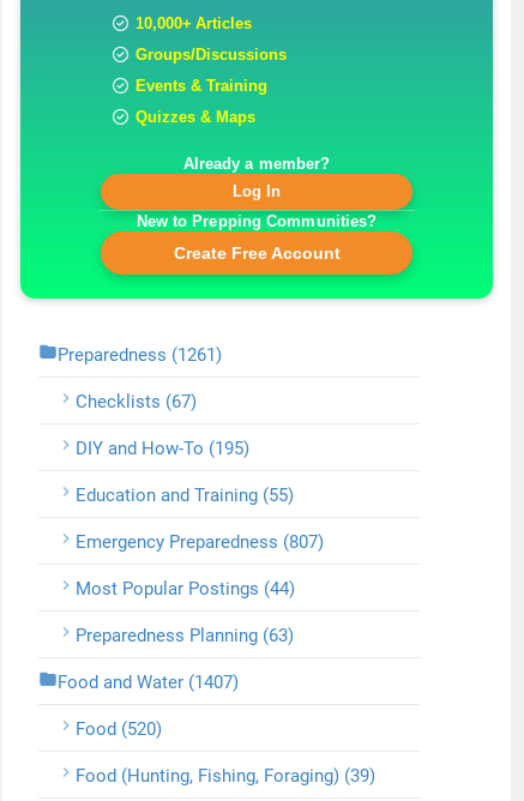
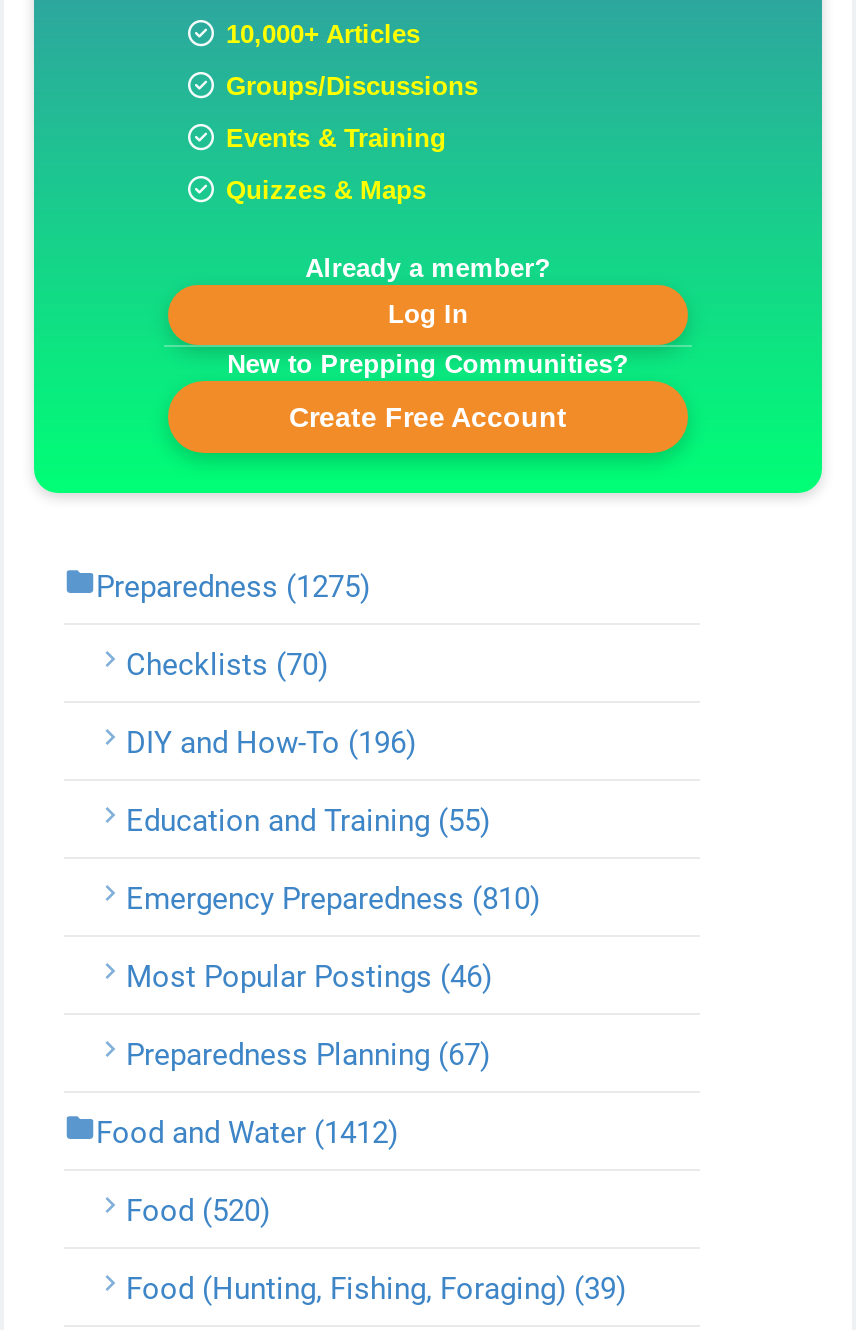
[58,344,222,366] Preparedness (1261) -> [96,569,370,605] Preparedness (1275)
[76,391,197,412] Checklists (67) -> [126,647,328,683] Checklists (70)
[76,438,249,459] DIY and How-To (195) -> [126,725,416,761] DIY and How-To (196)
[76,531,324,553] Emergency Preparedness (807) -> [126,881,540,917] Emergency Preparedness (810)
[76,578,295,599] Most Popular Postings (44) -> [126,959,492,995] Most Popular Postings (46)
[76,625,294,646] Preparedness Planning (63) -> [126,1037,490,1073] Preparedness Planning (67)
[58,671,239,693] Food and Water (1407) -> [96,1115,398,1151] Food and Water (1412)

